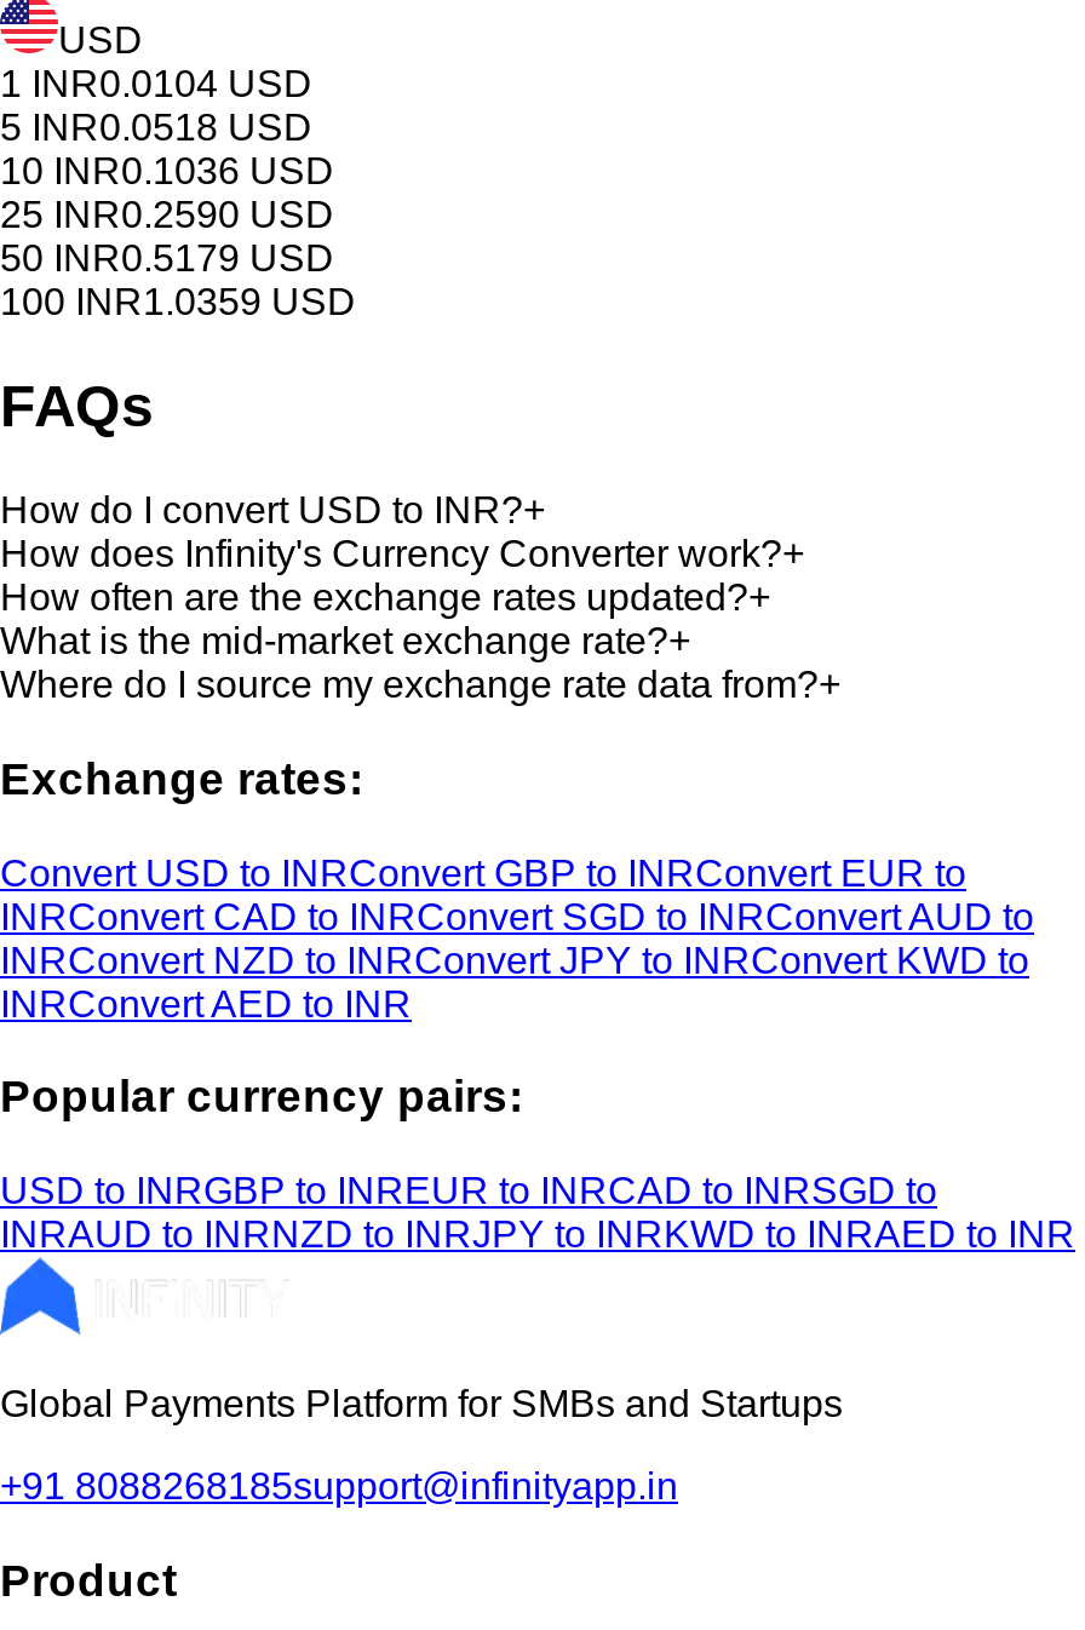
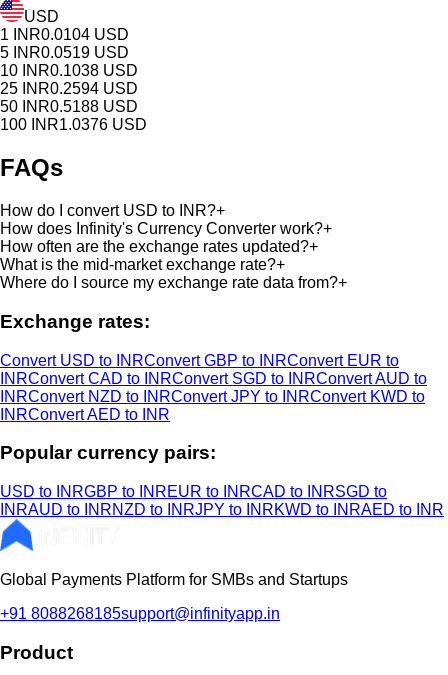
[0,107,312,148] 5 INR0.0518 USD -> [0,44,129,61] 5 INR0.0519 USD
[0,151,334,192] 10 INR0.1036 USD -> [0,62,138,79] 10 INR0.1038 USD
[0,194,334,235] 25 INR0.2590 USD -> [0,80,138,97] 25 INR0.2594 USD
[0,238,334,279] 50 INR0.5179 USD -> [0,98,138,115] 50 INR0.5188 USD
[0,281,356,323] 100 INR1.0359 USD -> [0,116,147,133] 100 INR1.0376 USD

